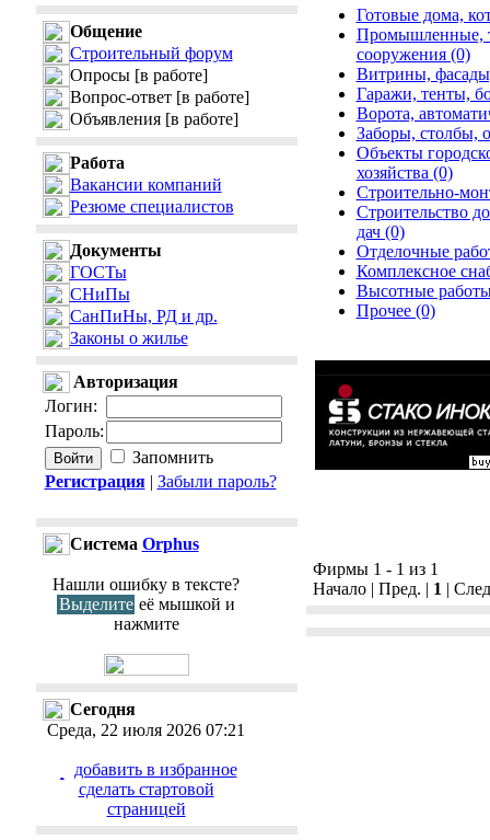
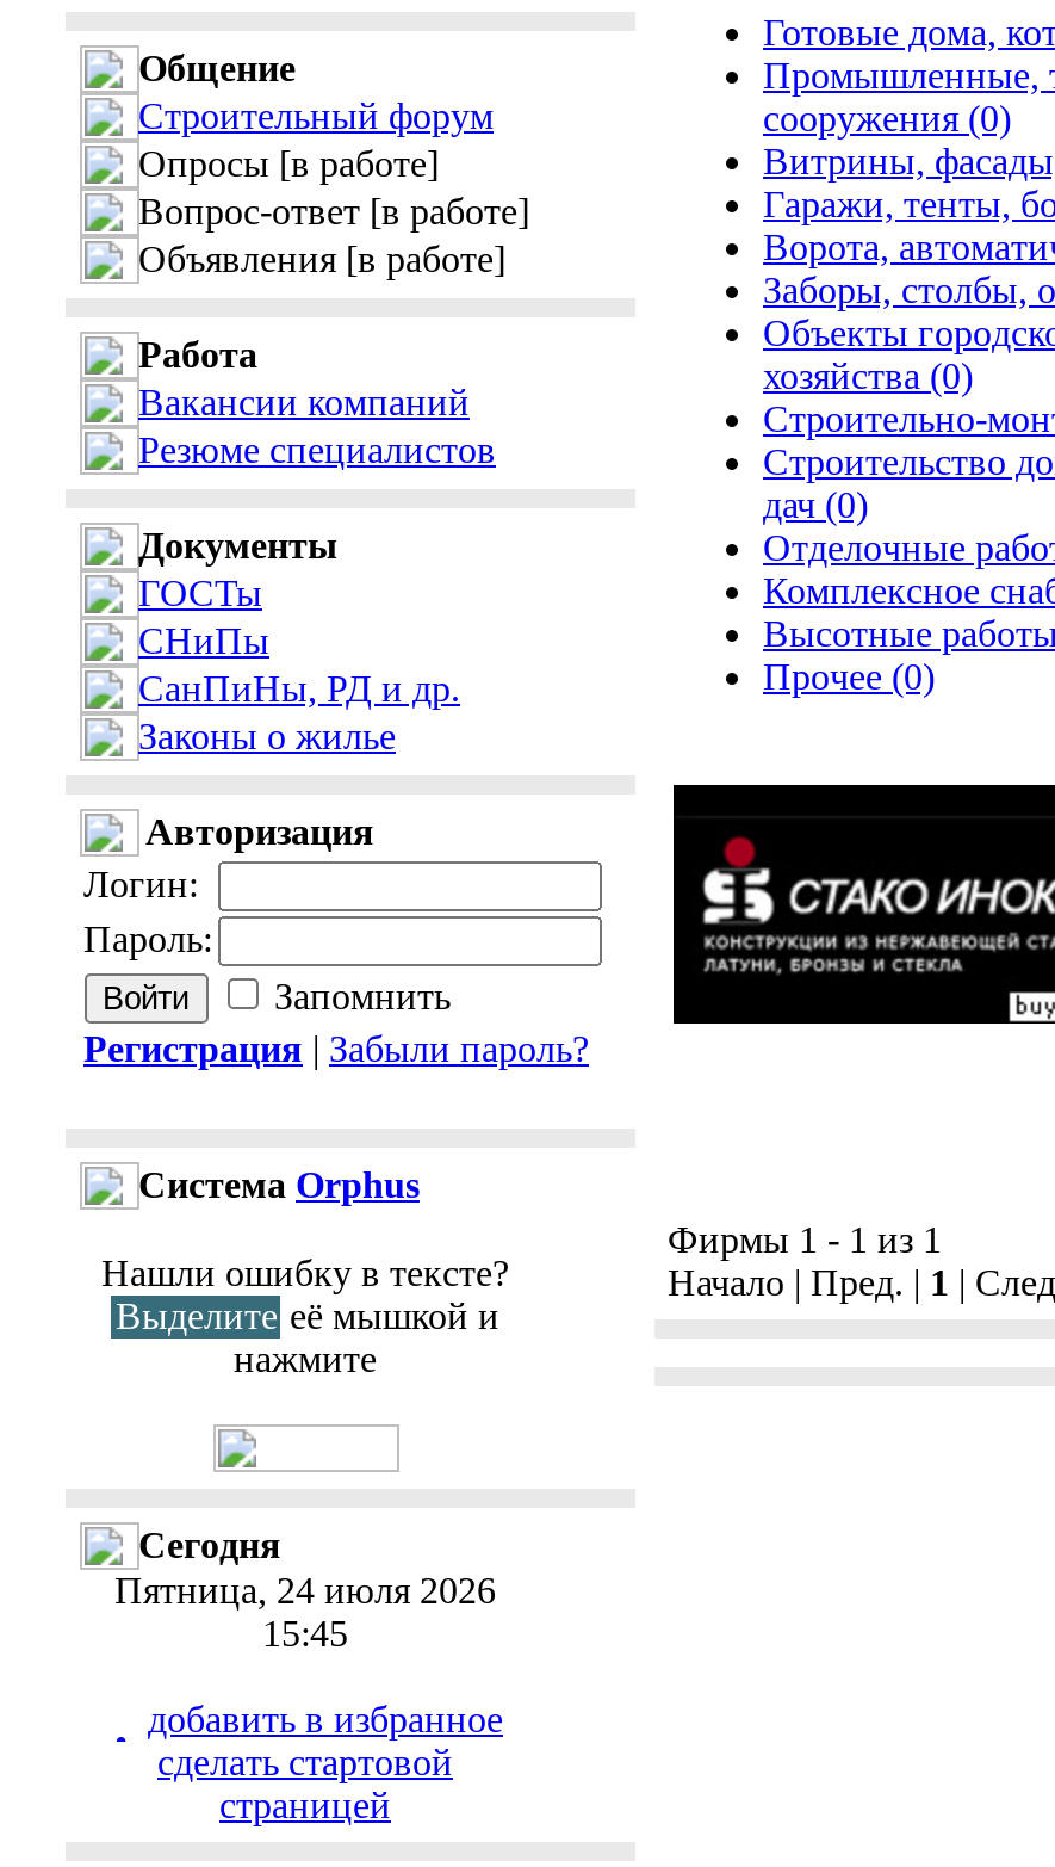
[47,721,245,739] Среда, 22 июля 2026 07:21 -> [114,1570,496,1653] Пятница, 24 июля 2026 | 15:45

